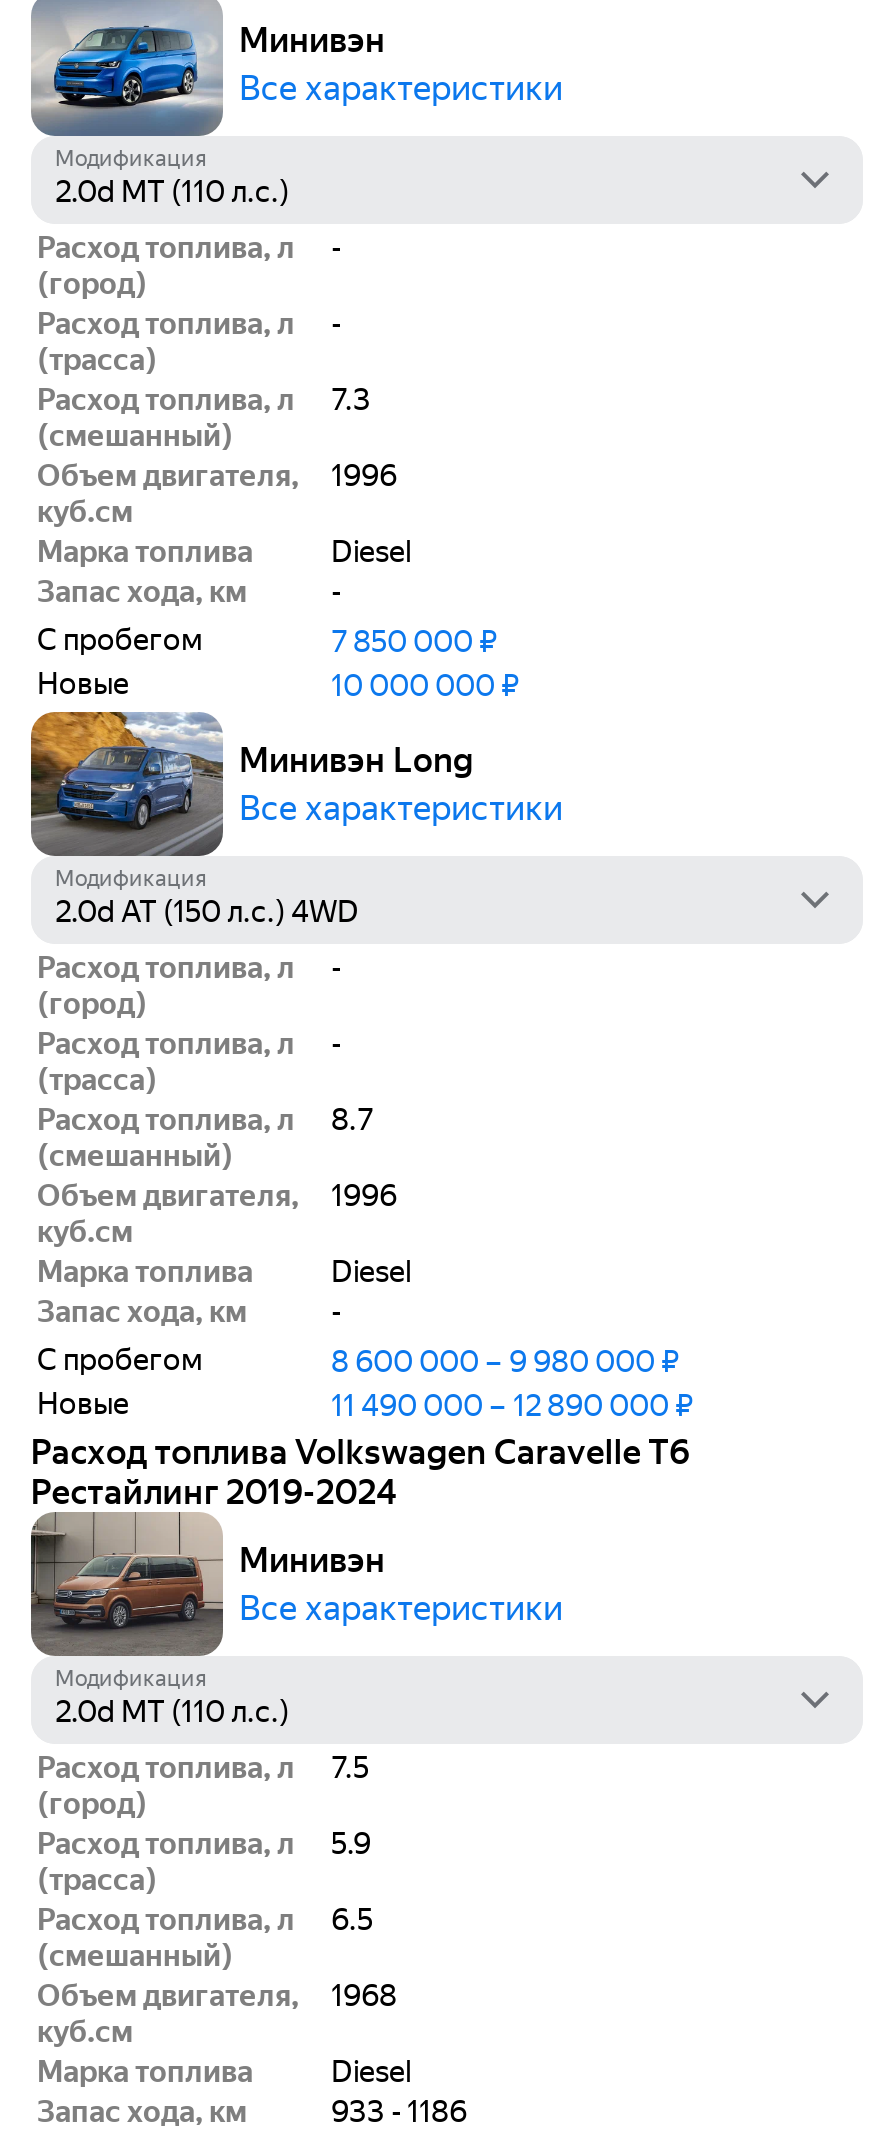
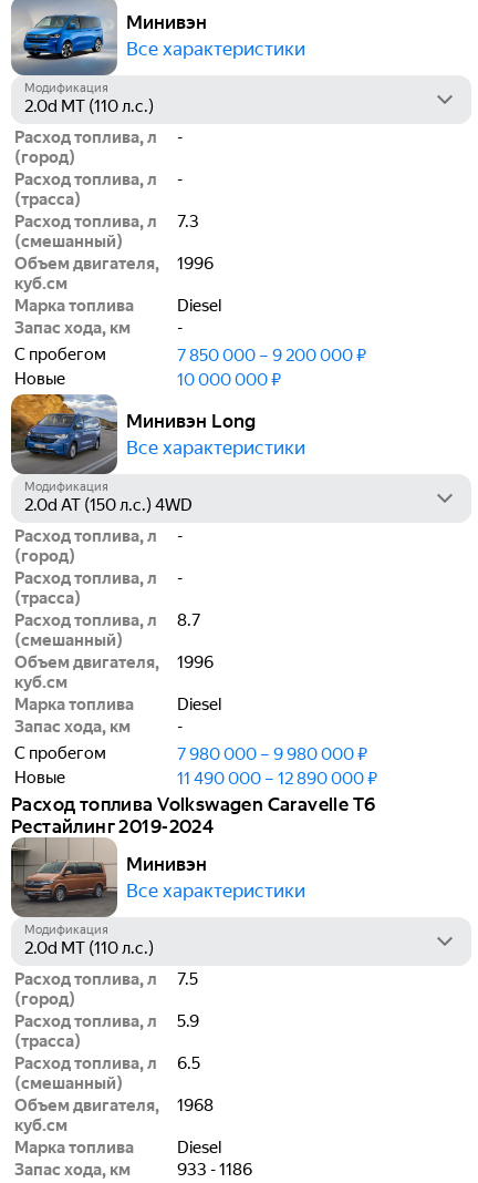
[331,624,497,660] 7 850 000 ₽ -> [177,346,366,366] 7 850 000 – 9 200 000 ₽
[331,1344,679,1380] 8 600 000 – 9 980 000 ₽ -> [177,744,367,764] 7 980 000 – 9 980 000 ₽

